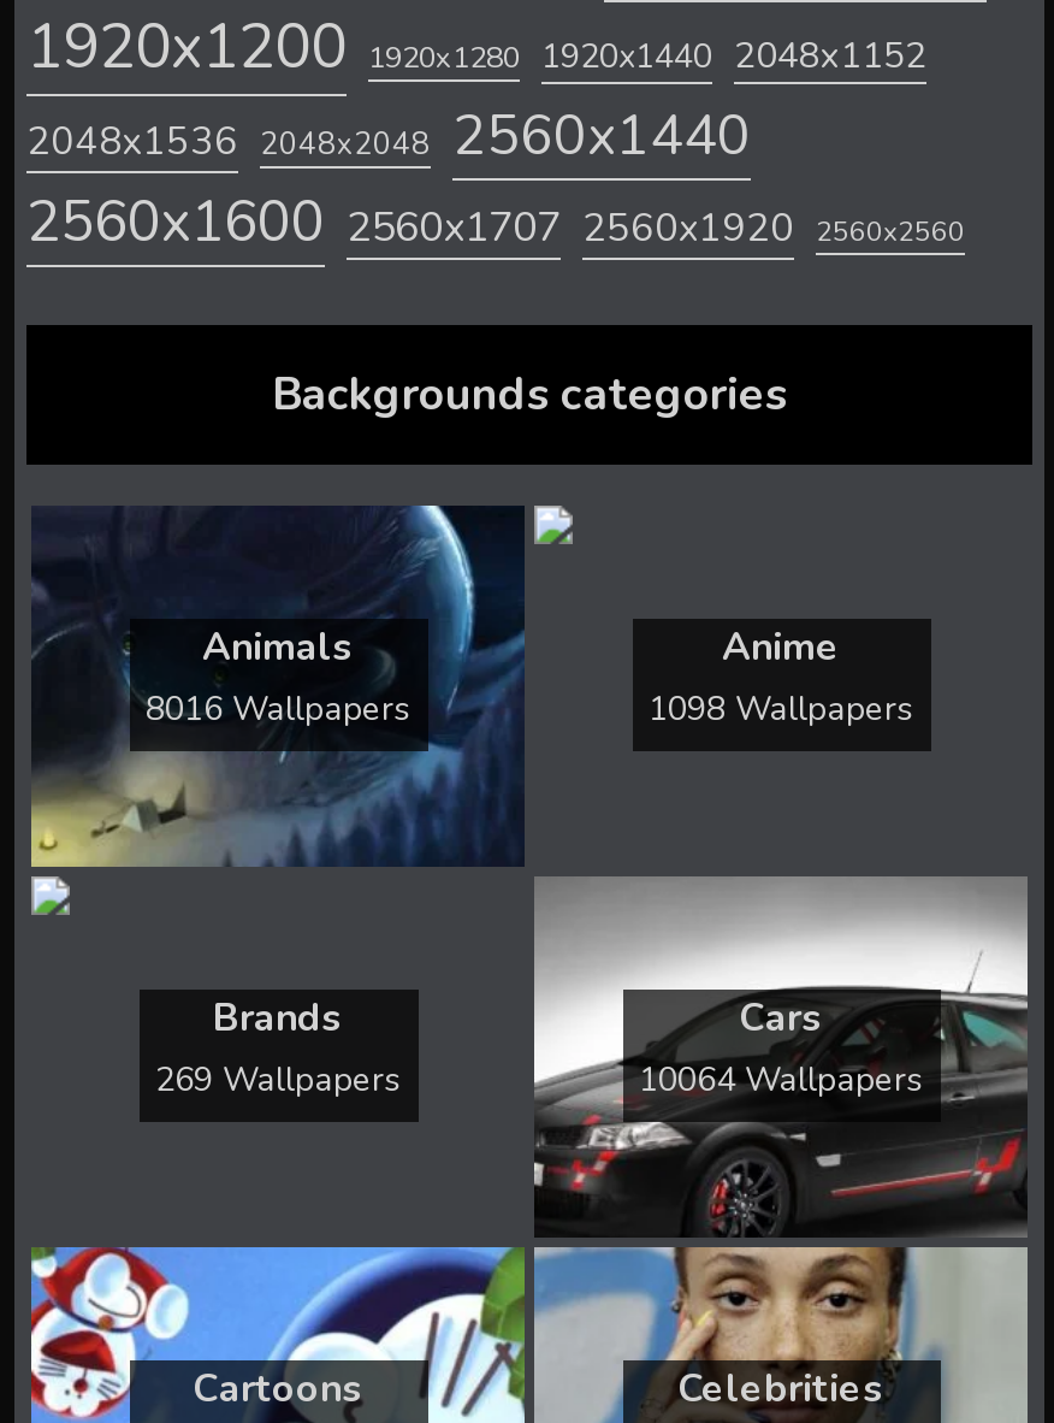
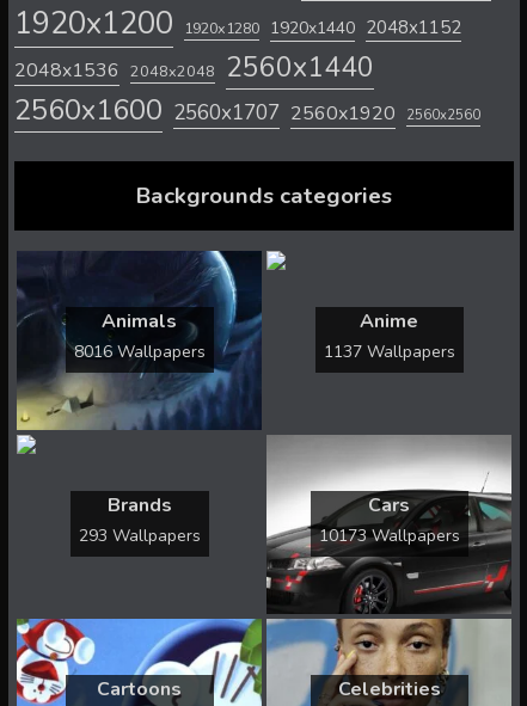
[649,687,913,732] 1098 Wallpapers -> [323,341,455,363] 1137 Wallpapers
[155,1057,401,1103] 269 Wallpapers -> [78,525,200,547] 293 Wallpapers
[639,1057,923,1103] 10064 Wallpapers -> [318,525,459,547] 10173 Wallpapers

